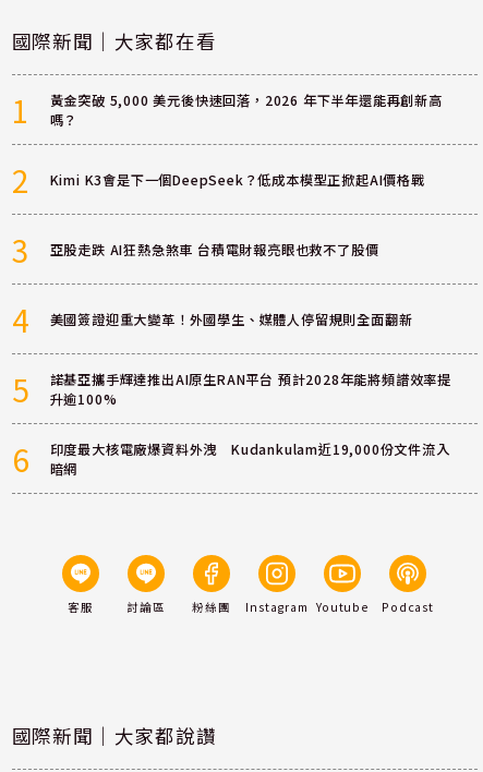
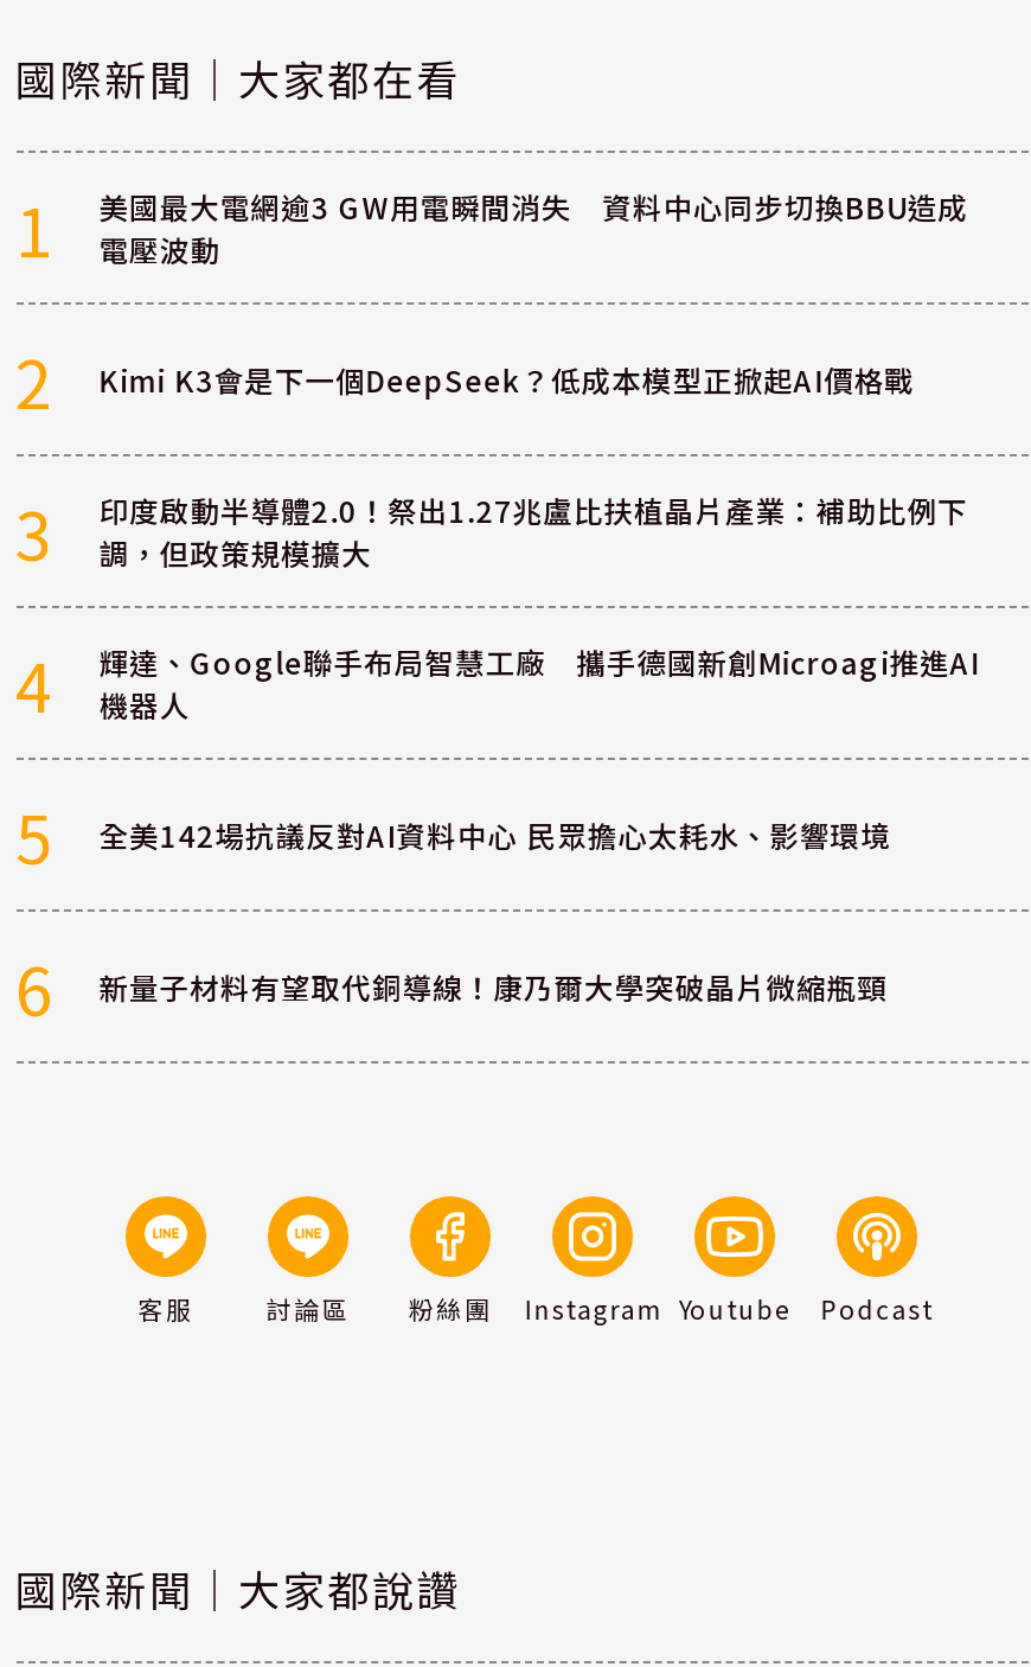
[50,90,443,129] 黃金突破 5,000 美元後快速回落，2026 年下半年還能再創新高 | 嗎？ -> [99,185,968,271] 美國最大電網逾3 GW用電瞬間消失 資料中心同步切換BBU造成 | 電壓波動
[50,240,379,259] 亞股走跌 AI狂熱急煞車 台積電財報亮眼也救不了股價 -> [99,489,968,574] 印度啟動半導體2.0！祭出1.27兆盧比扶植晶片產業：補助比例下 | 調，但政策規模擴大
[50,309,413,329] 美國簽證迎重大變革！外國學生、媒體人停留規則全面翻新 -> [99,641,980,726] 輝達、Google聯手布局智慧工廠 攜手德國新創Microagi推進AI | 機器人
[50,369,451,409] 諾基亞攜手輝達推出AI原生RAN平台 預計2028年能將頻譜效率提 | 升逾100% -> [99,814,891,857] 全美142場抗議反對AI資料中心 民眾擔心太耗水、影響環境
[50,439,450,478] 印度最大核電廠爆資料外洩 Kudankulam近19,000份文件流入 | 暗網 -> [99,966,888,1008] 新量子材料有望取代銅導線！康乃爾大學突破晶片微縮瓶頸

